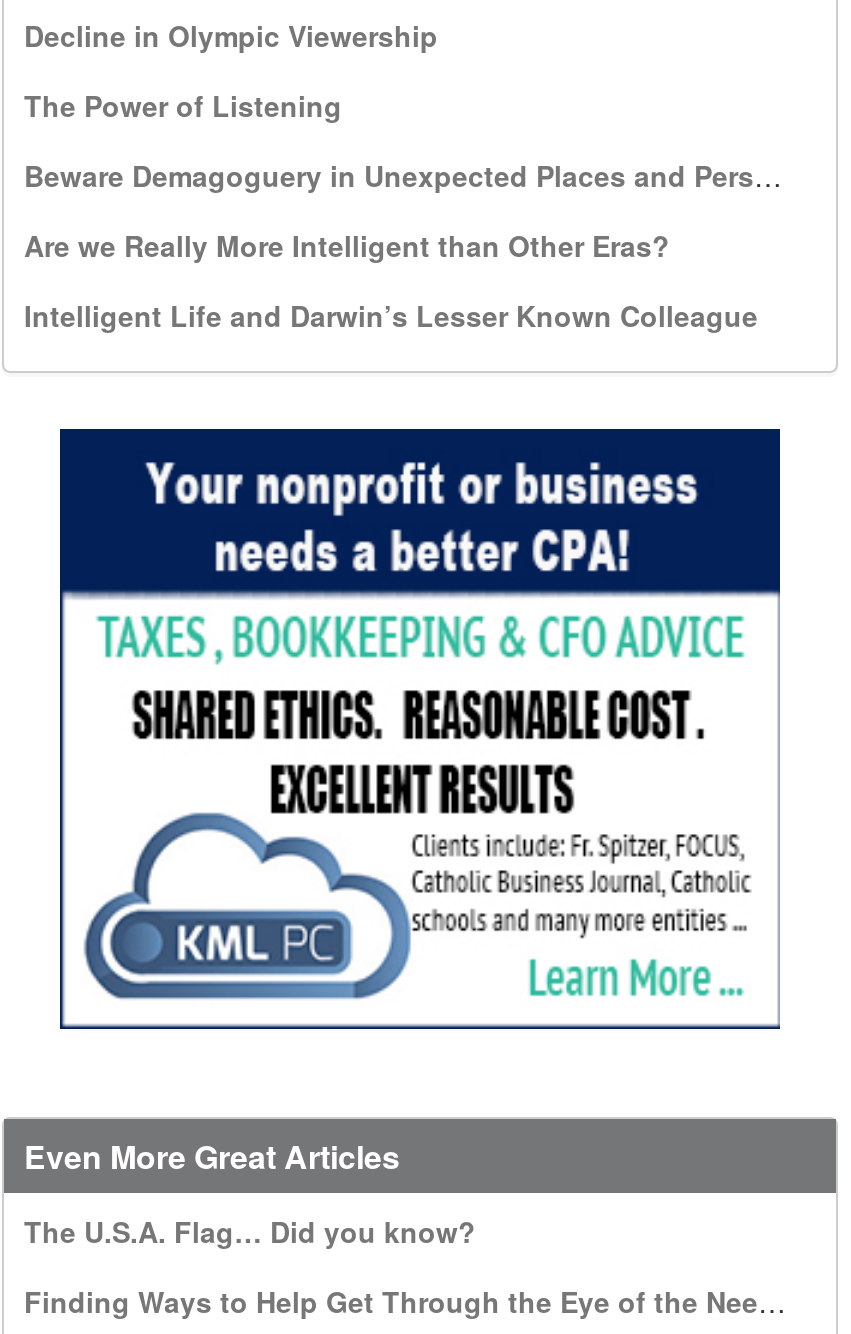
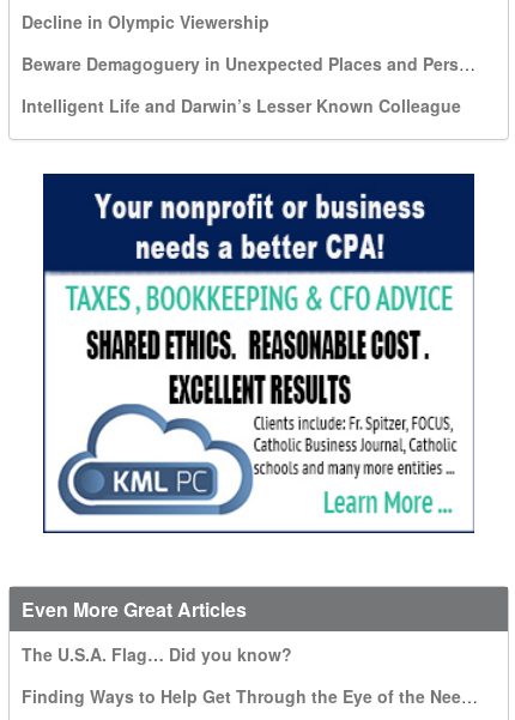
[24,85,342,125] The Power of Listening -> none
[24,225,670,265] Are we Really More Intelligent than Other Eras? -> none

